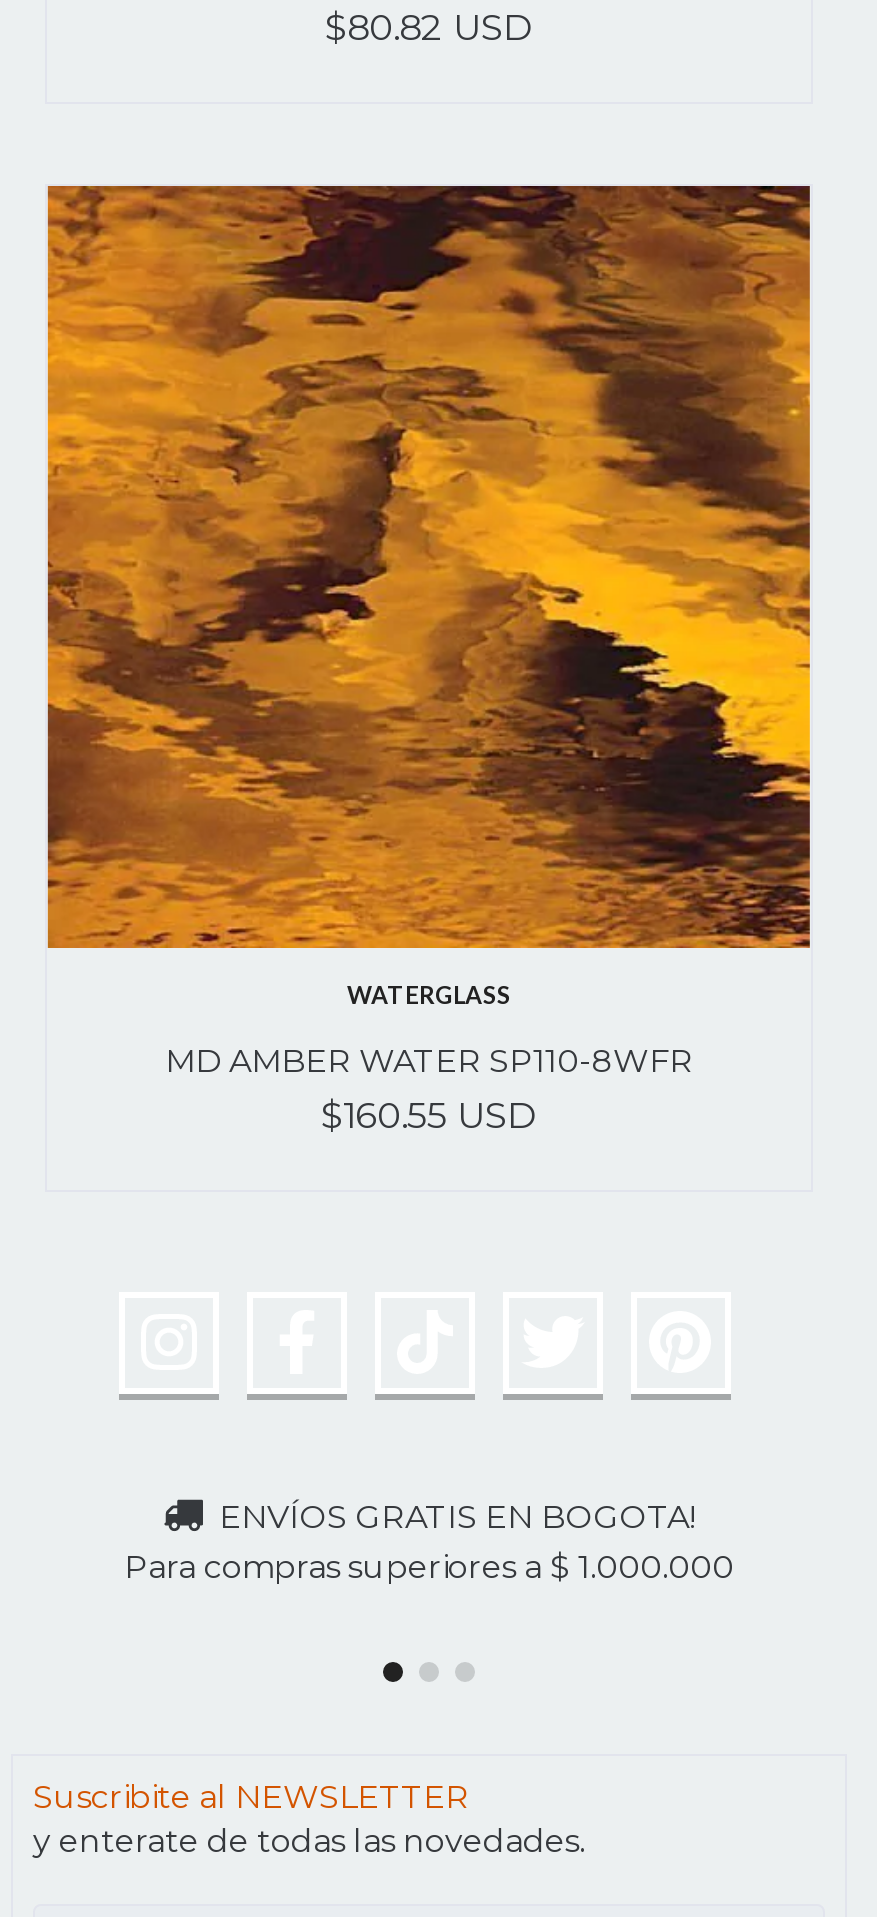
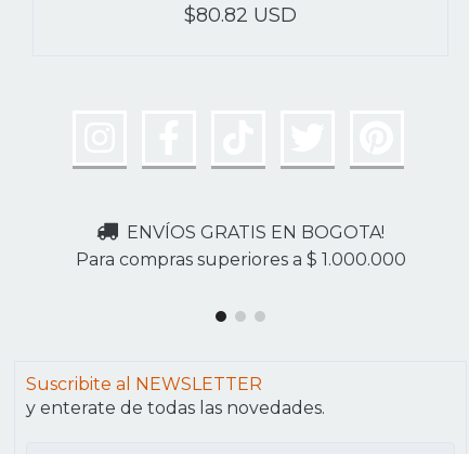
[45,184,813,1139] [image] | WATERGLASS | MD AMBER WATER SP110-8WFR | $160.55 USD -> none

